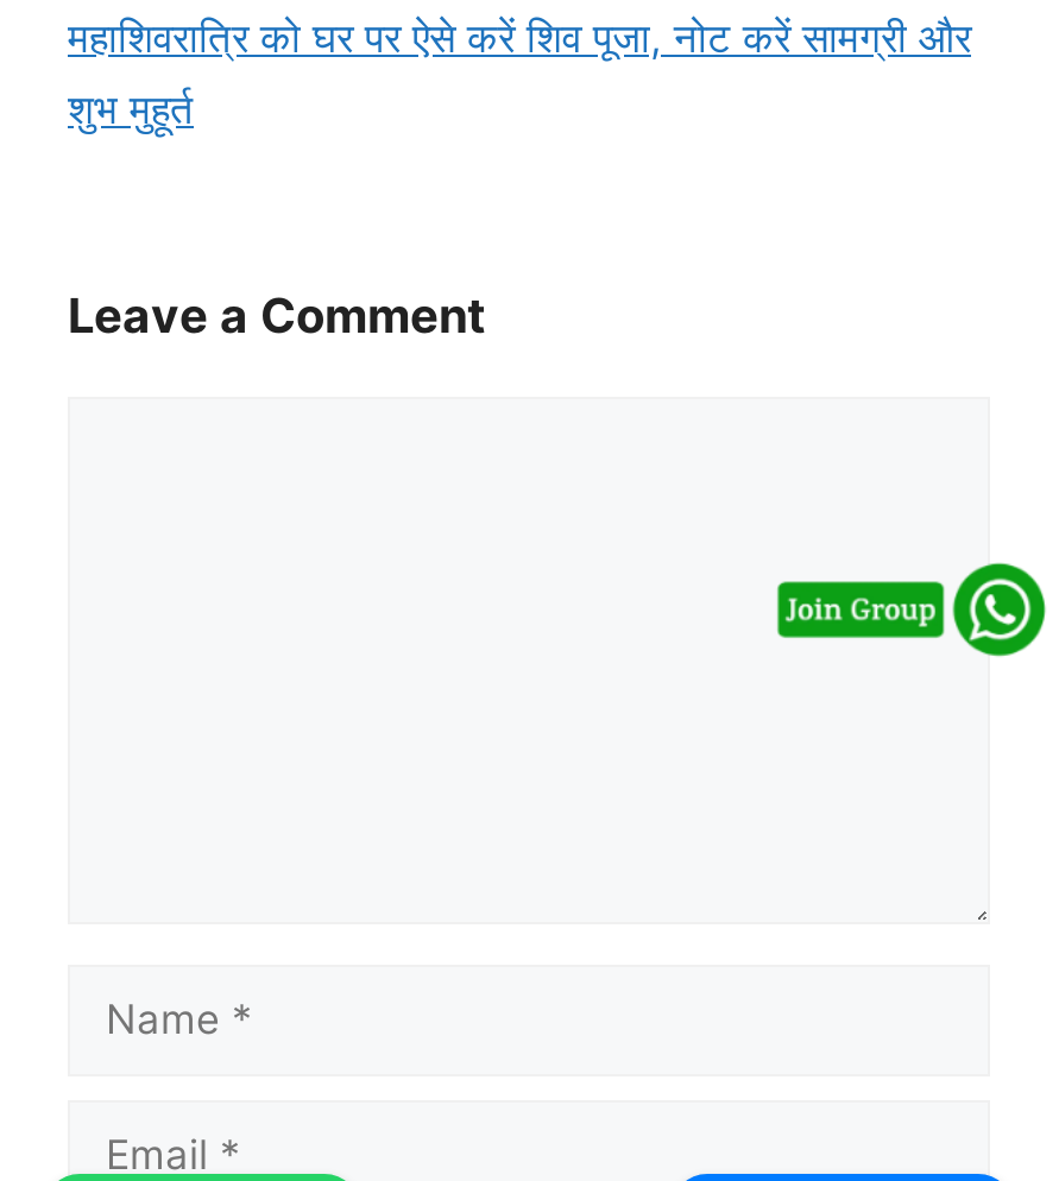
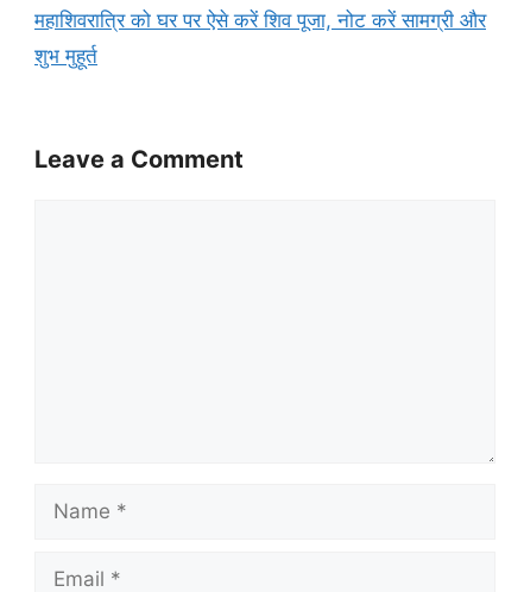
[774,561,1047,658] [image] -> none

